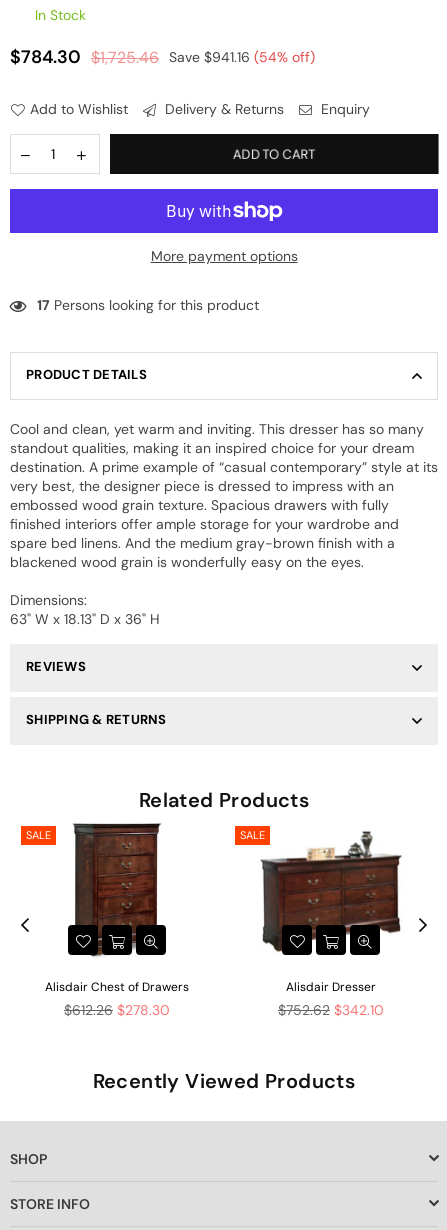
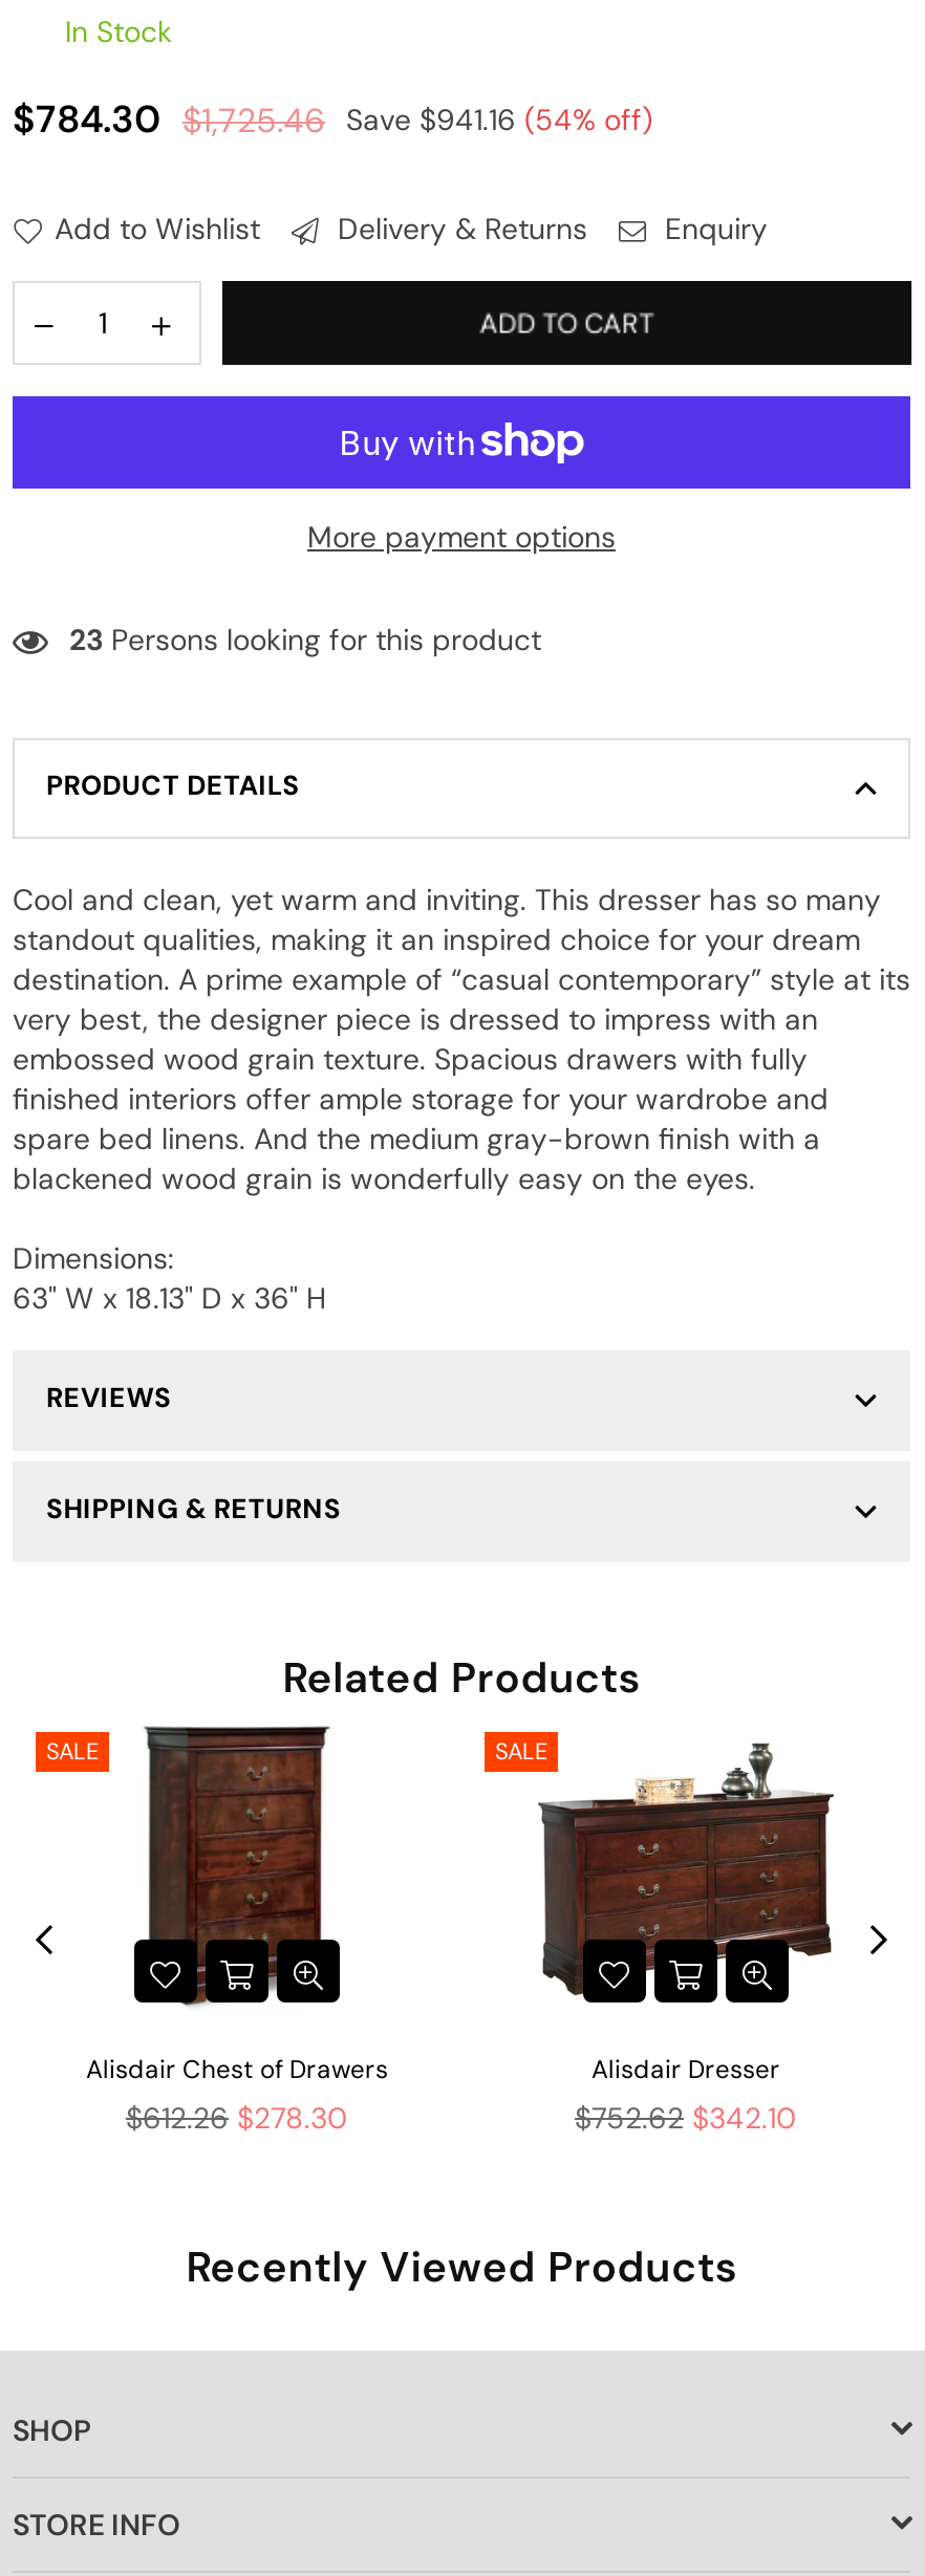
[37,296,259,314] 17 Persons looking for this product -> [69,621,541,659] 23 Persons looking for this product

